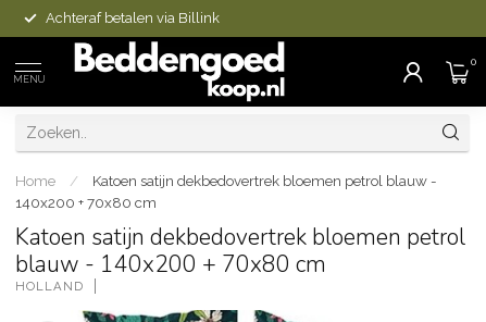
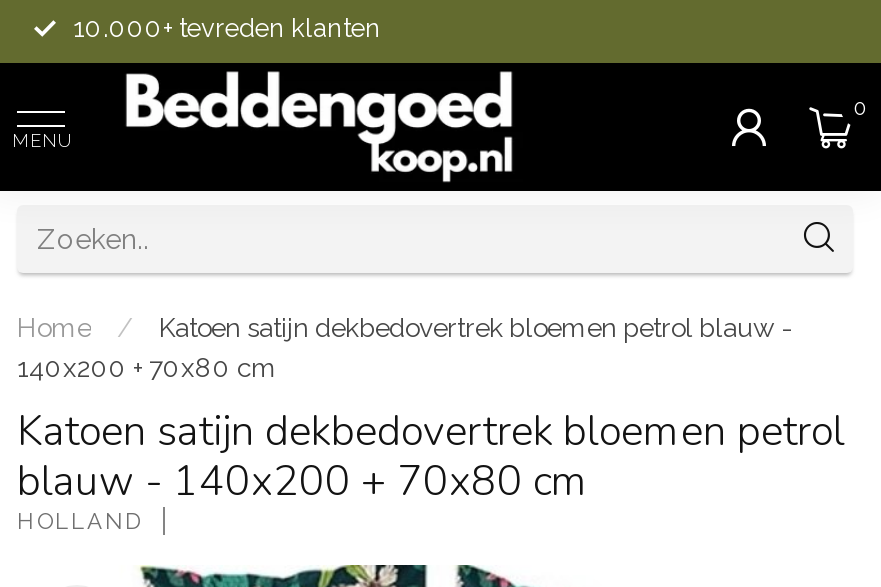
[46,10,220,26] Achteraf betalen via Billink -> [73,13,381,43] 10.000+ tevreden klanten

